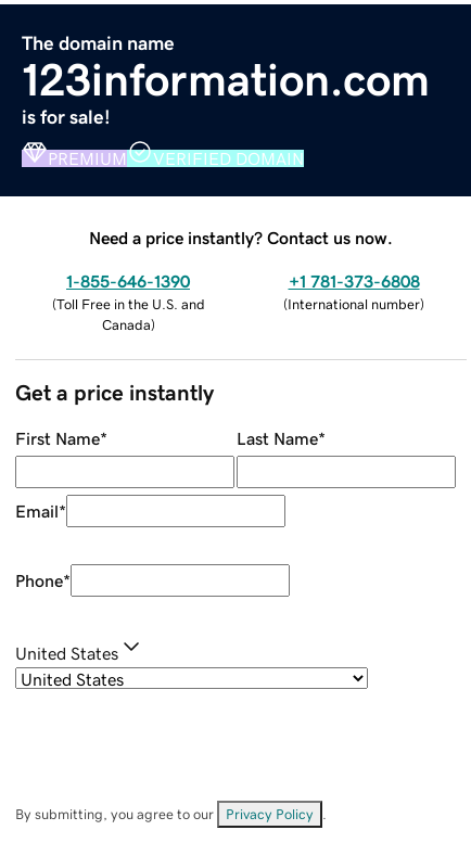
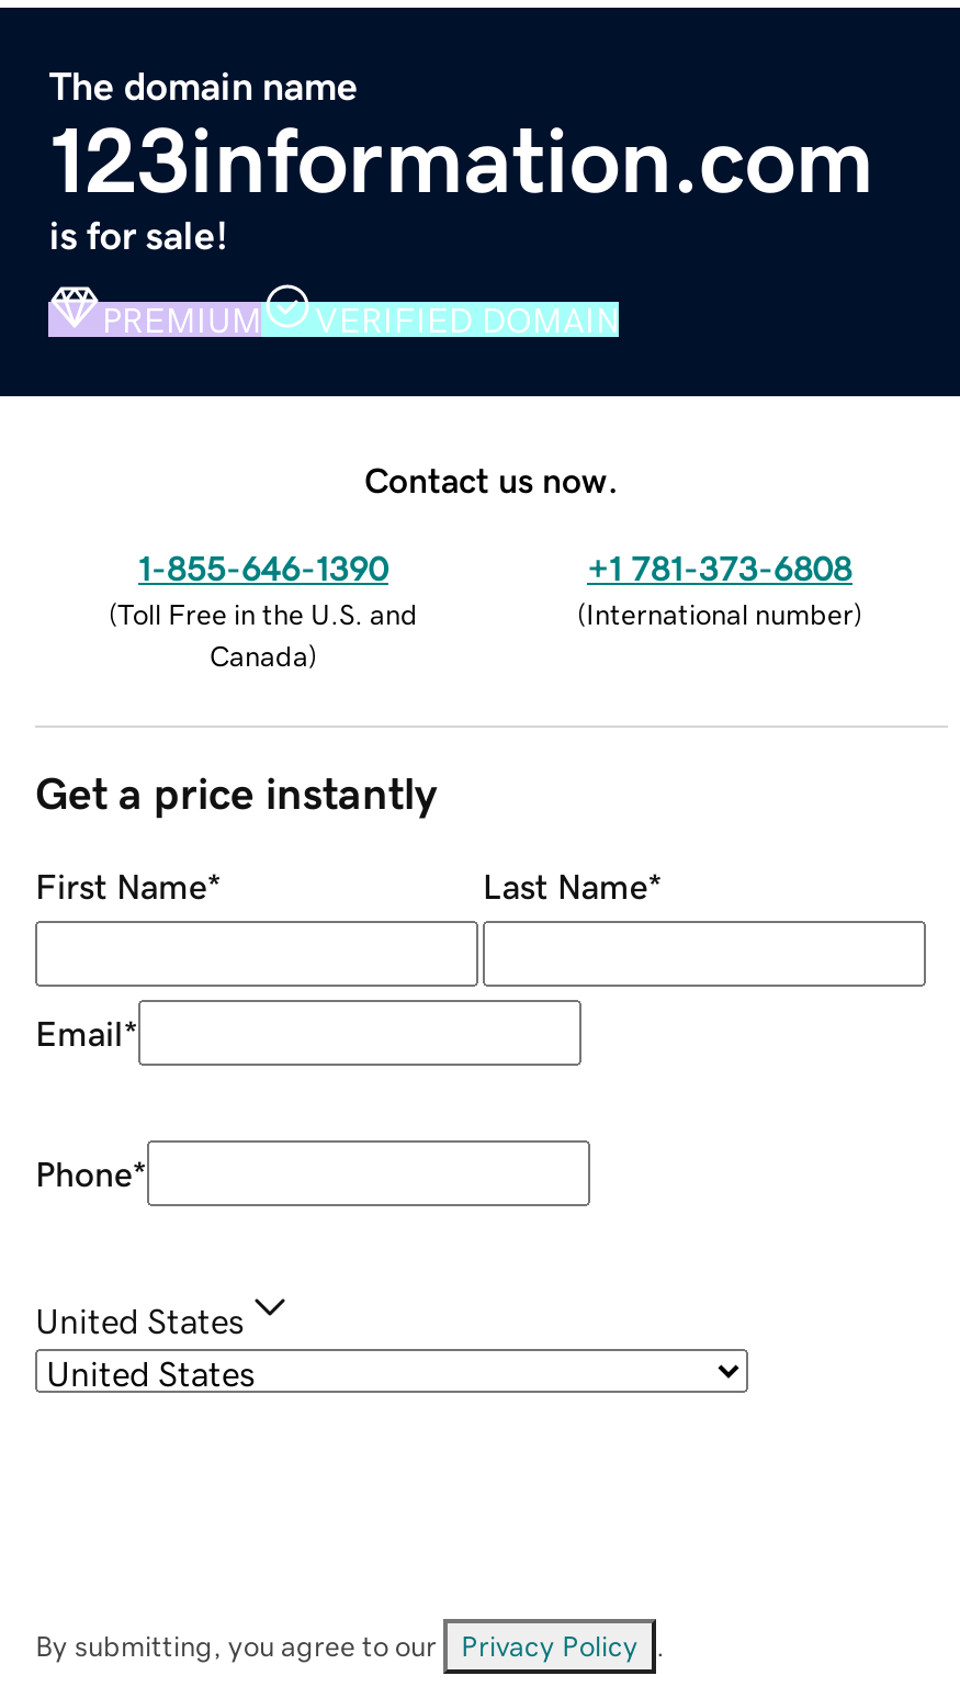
[89,228,393,246] Need a price instantly? Contact us now. -> [364,461,619,496] Contact us now.

